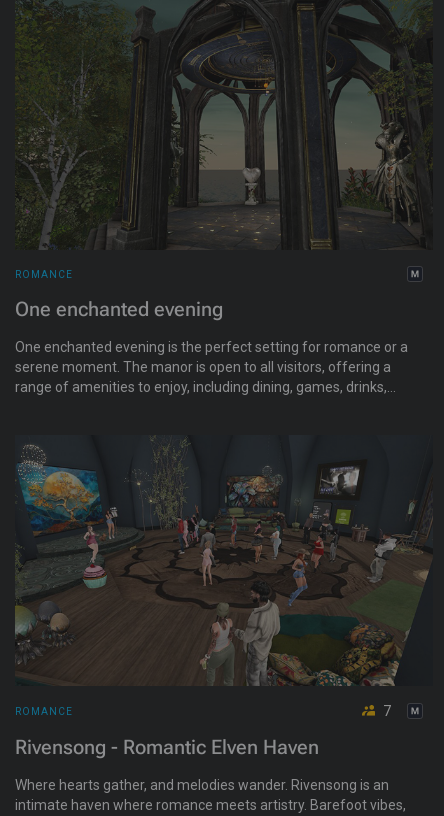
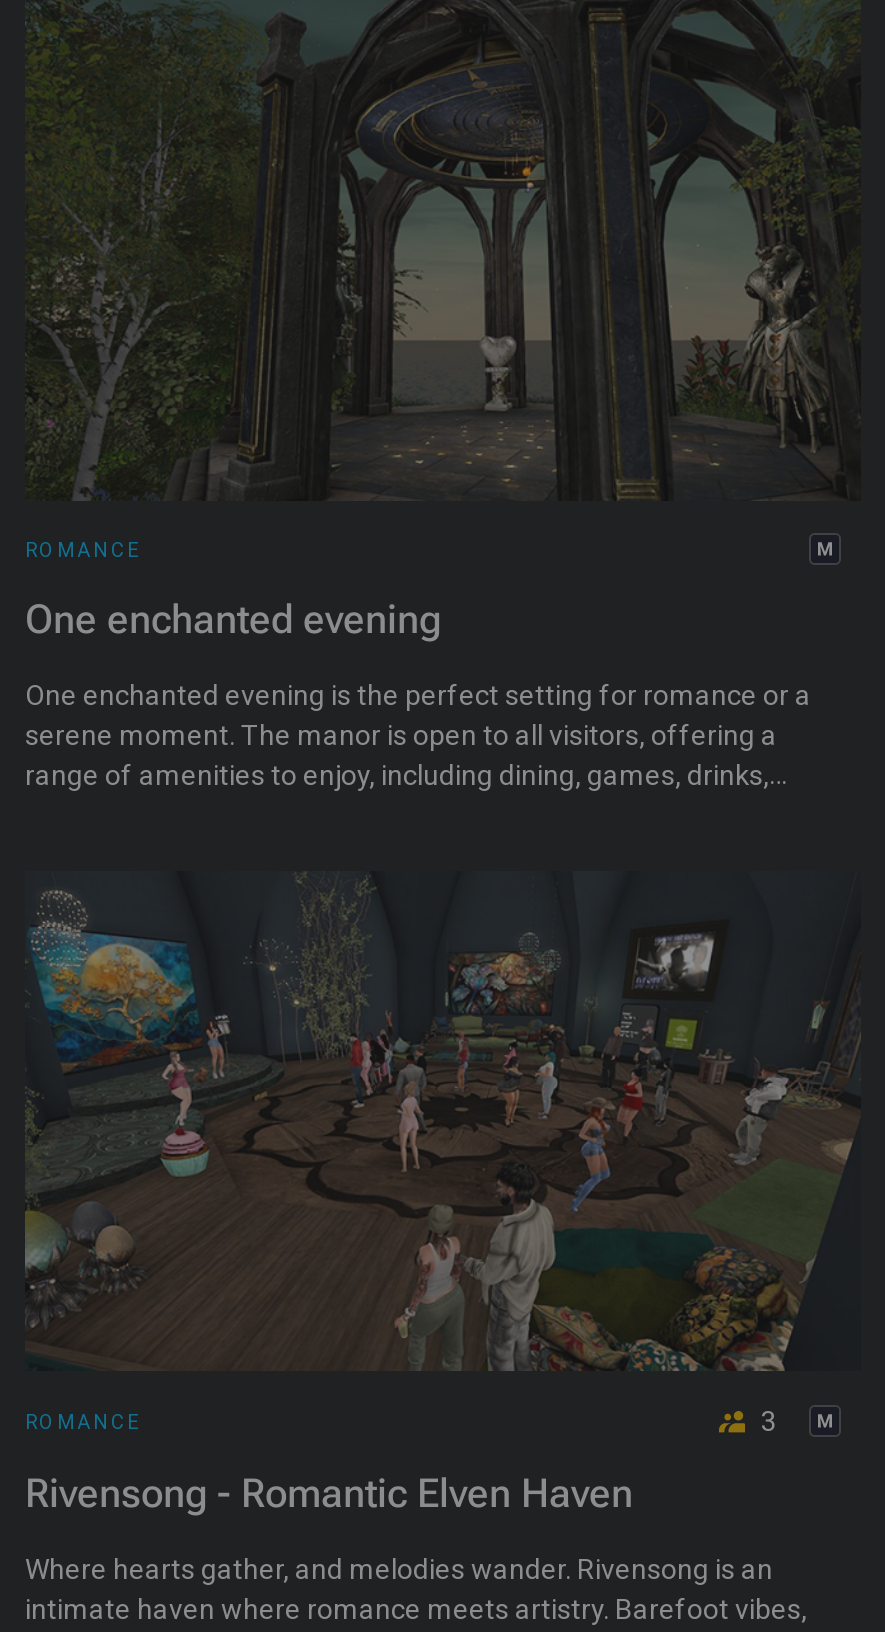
[383,703,391,719] 7 -> [761,1406,777,1438] 3

